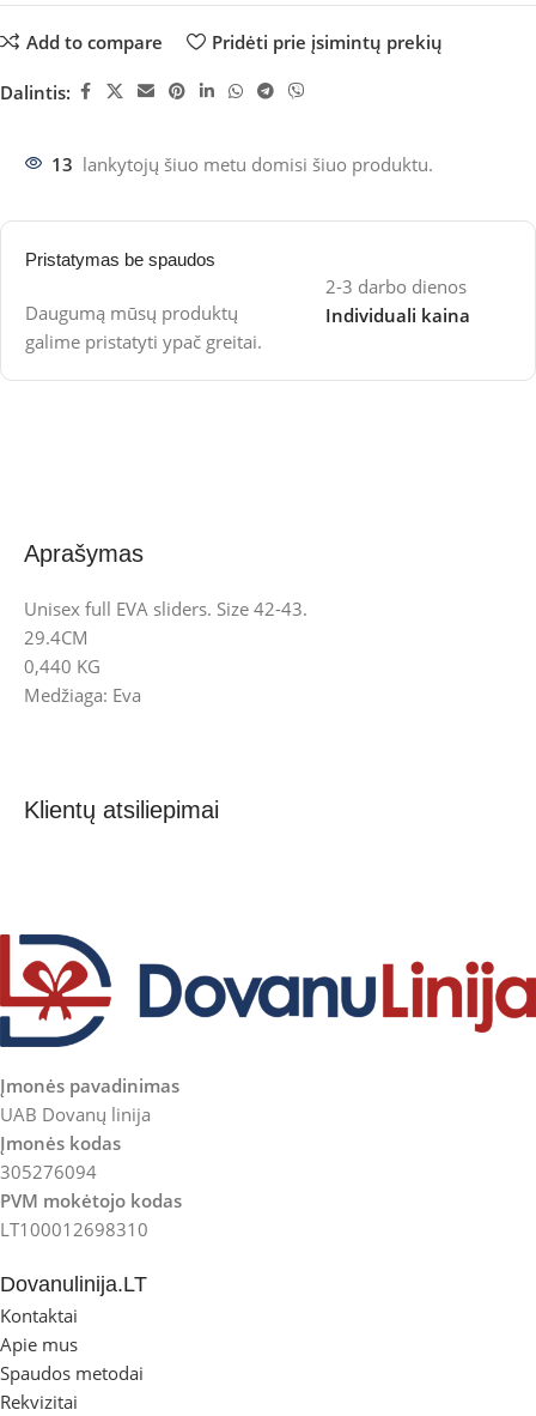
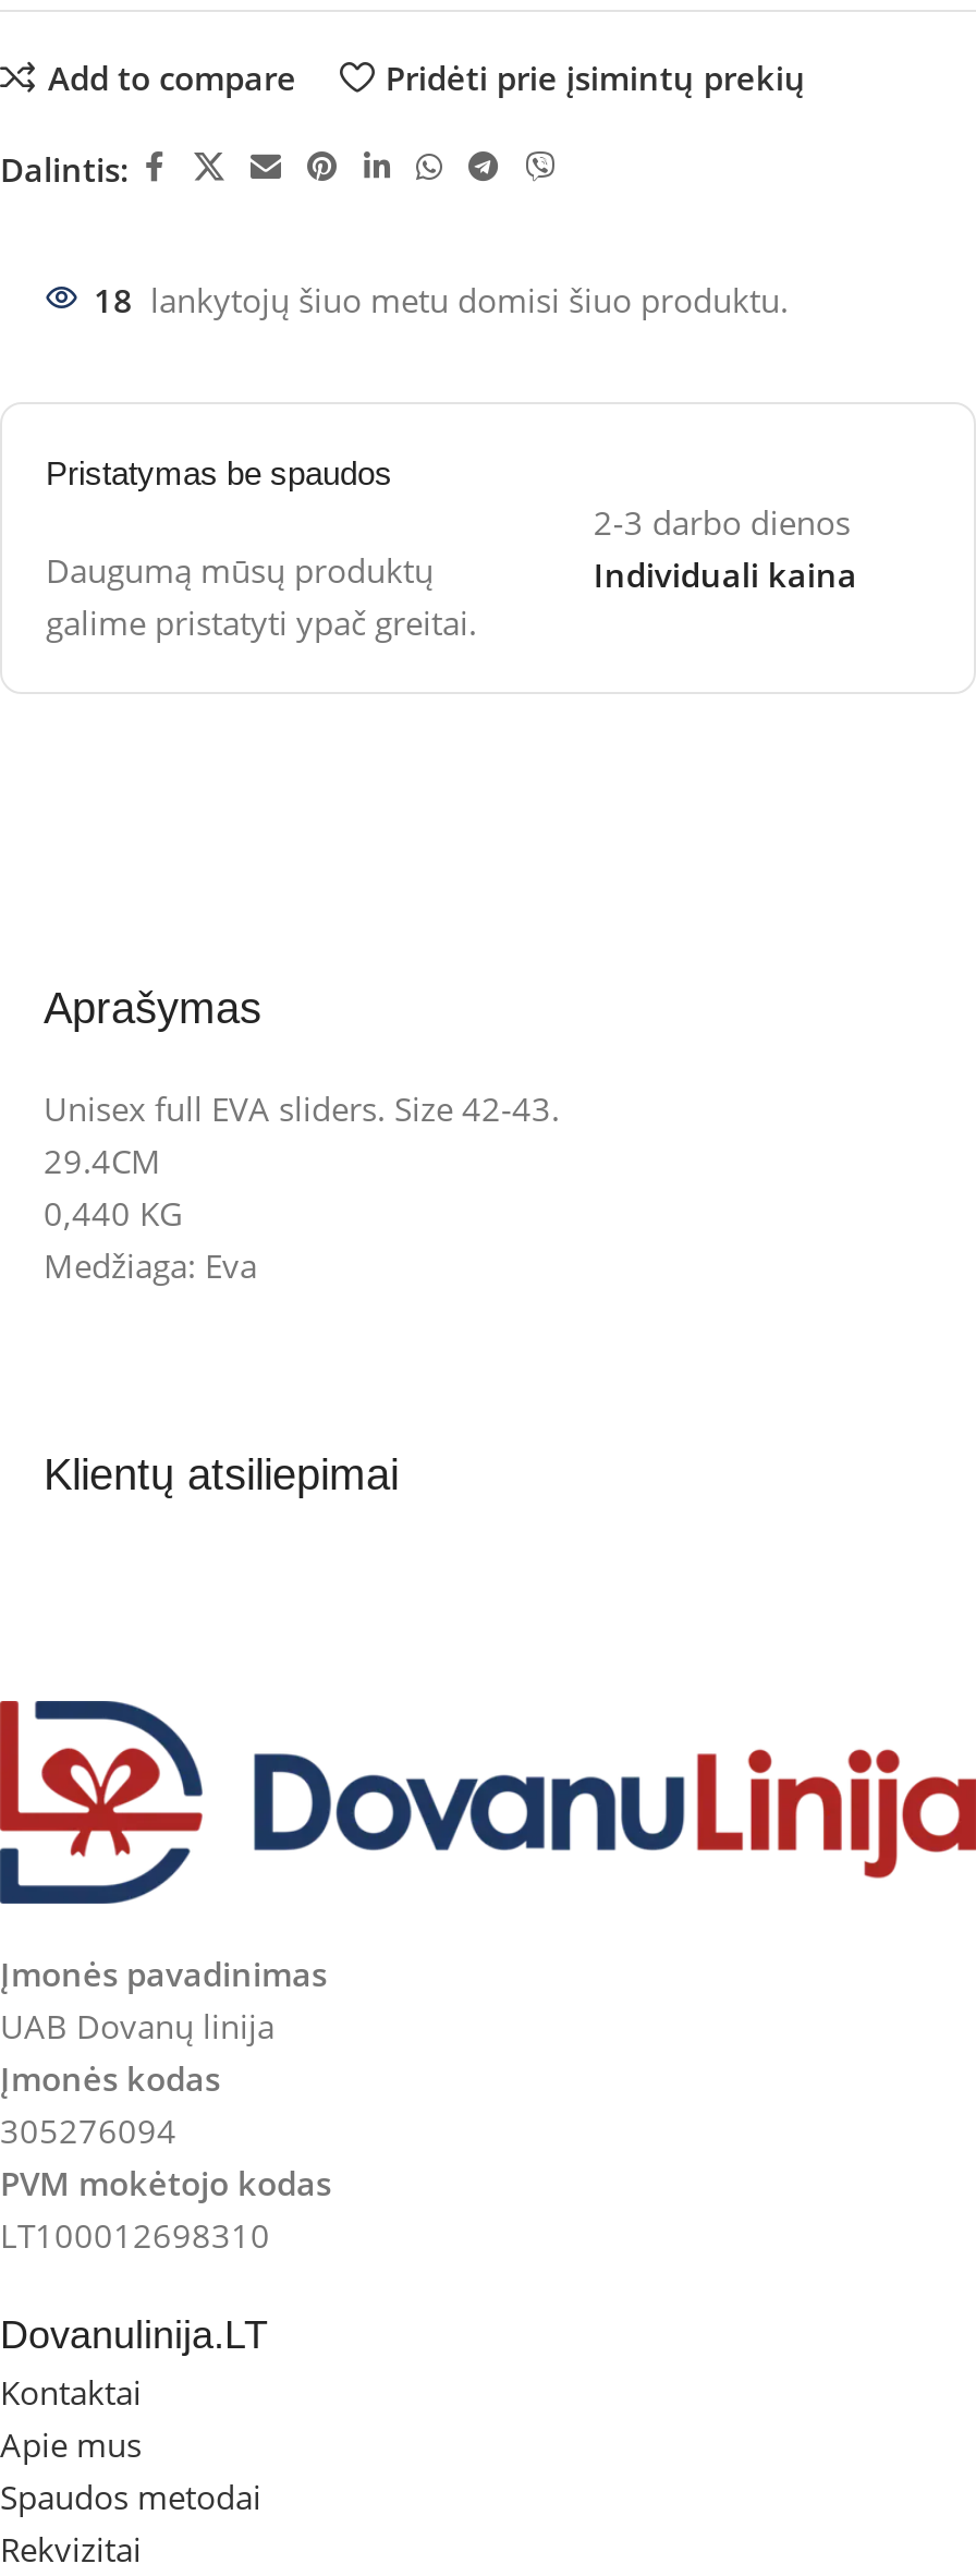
[51,153,433,177] 13 lankytojų šiuo metu domisi šiuo produktu. -> [94,279,789,322] 18 lankytojų šiuo metu domisi šiuo produktu.

